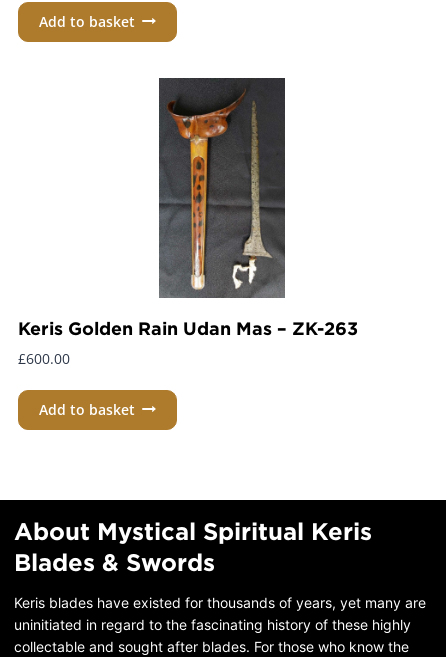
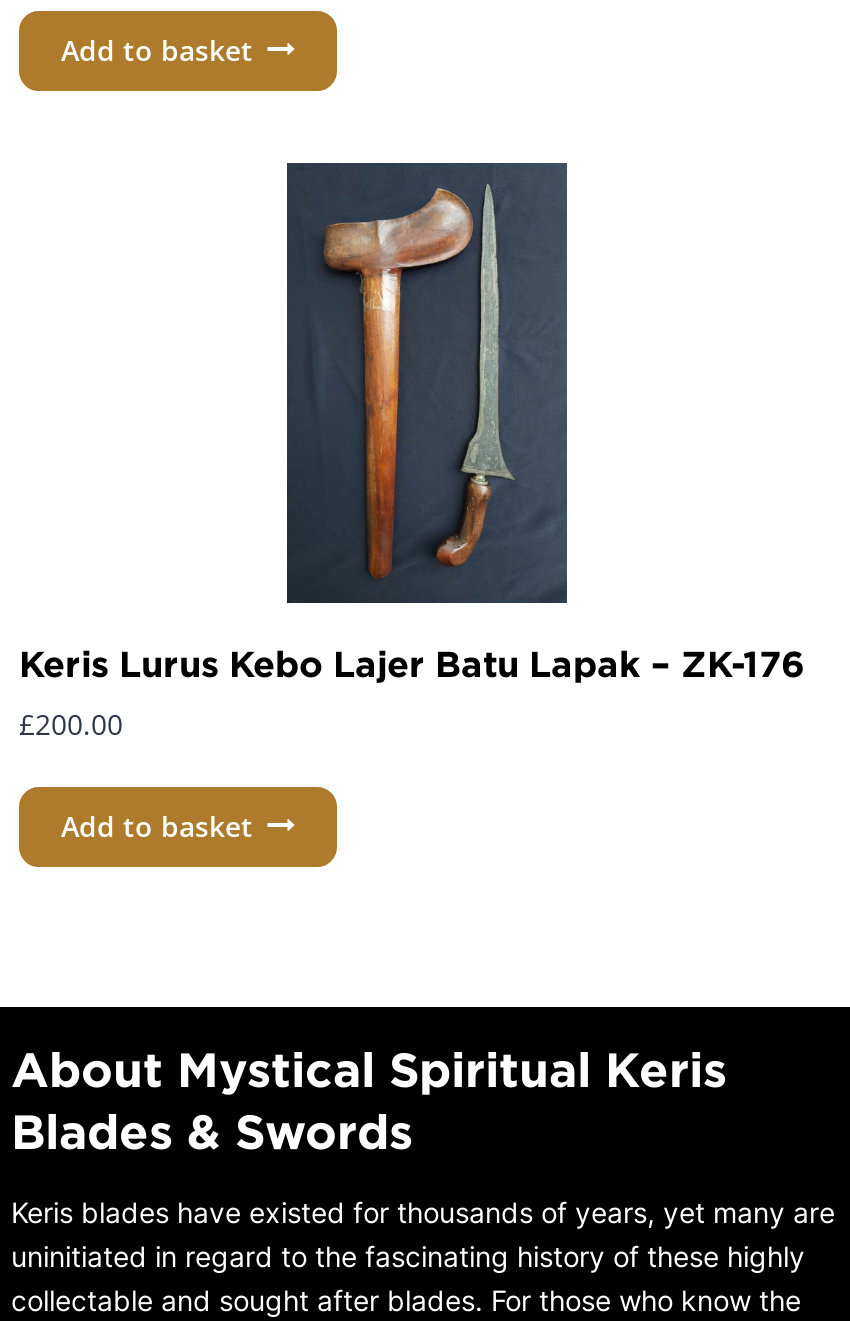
[18,78,358,338] [image] | Keris Golden Rain Udan Mas – ZK-263 -> [19,161,805,682] [image] | Keris Lurus Kebo Lajer Batu Lapak – ZK-176
[18,349,70,368] £600.00 -> [19,704,123,742] £200.00

